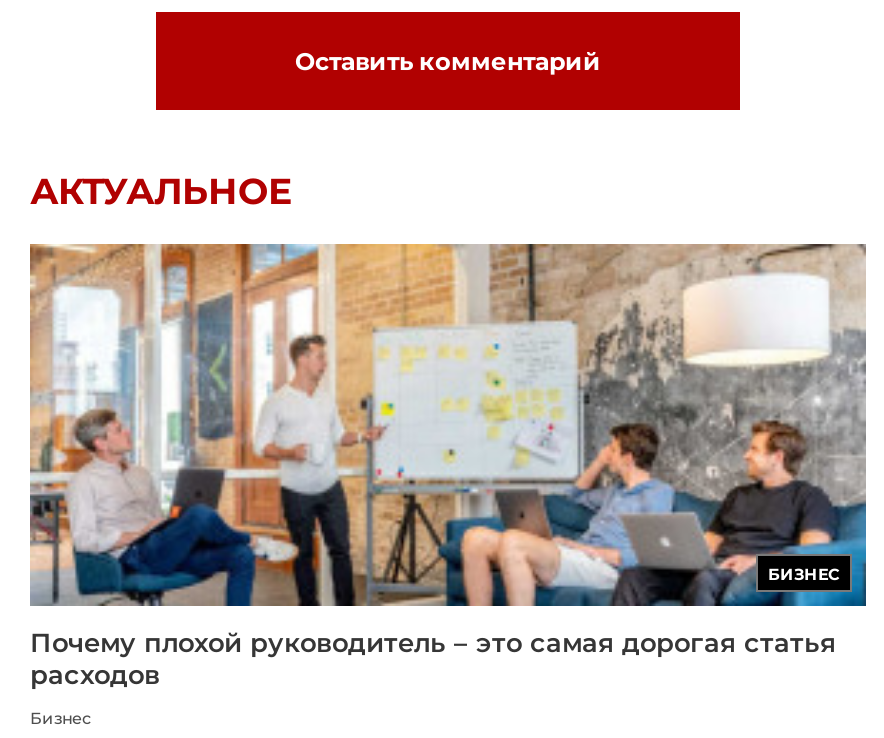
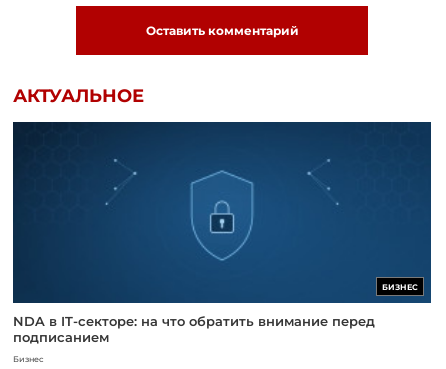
[28,242,866,691] [image] | Почему плохой руководитель – это самая дорогая статья | расходов -> [12,121,432,345] [image] | NDA в IT-секторе: на что обратить внимание перед | подписанием

